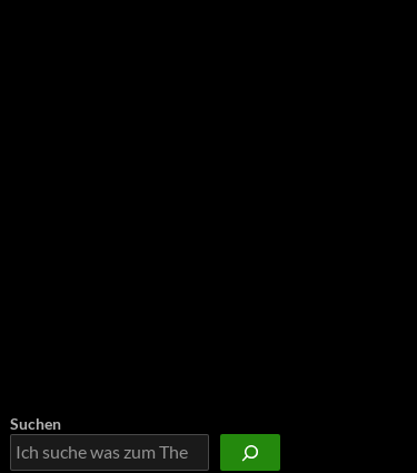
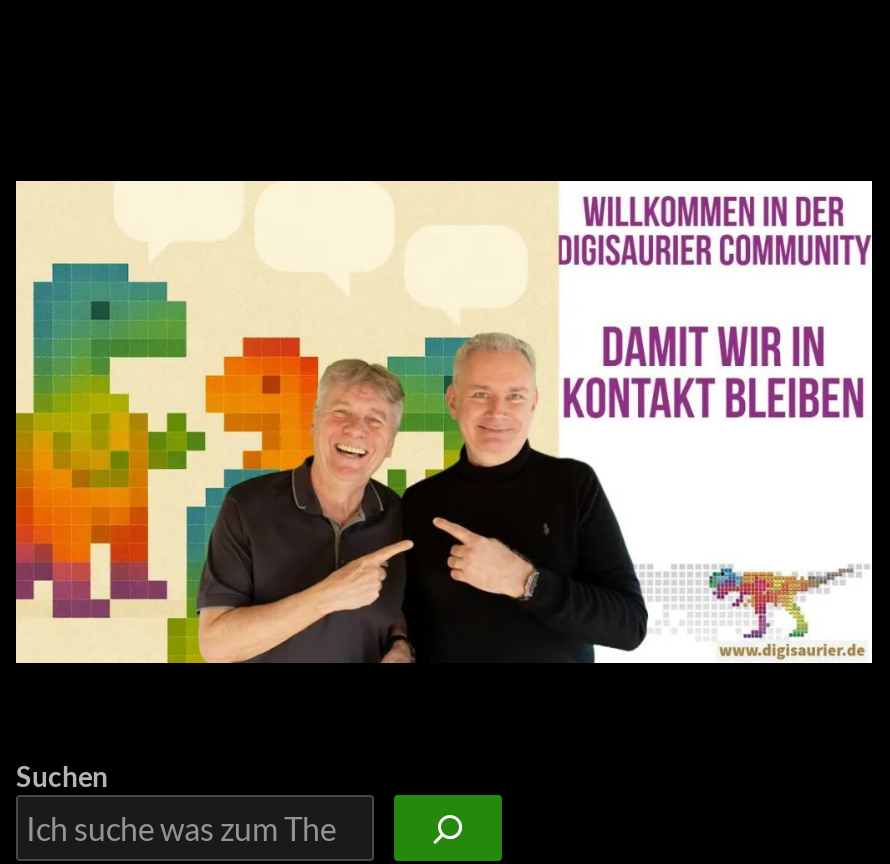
none -> [14,179,874,665] [image]

